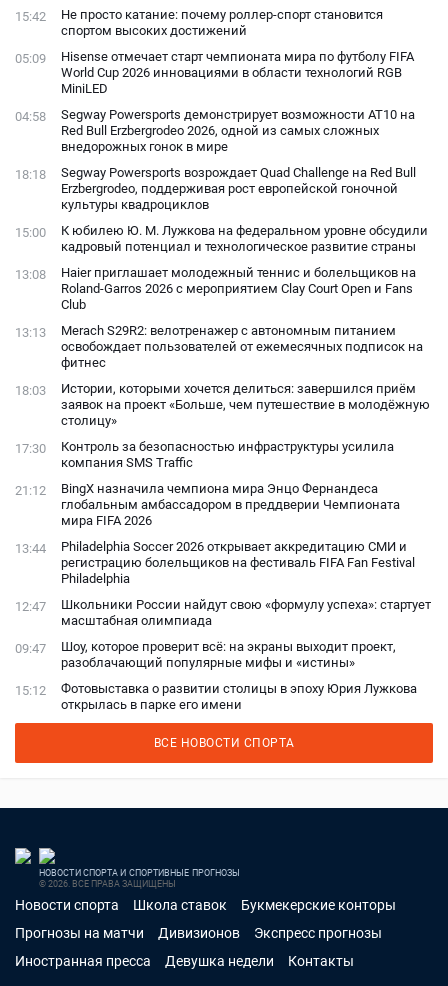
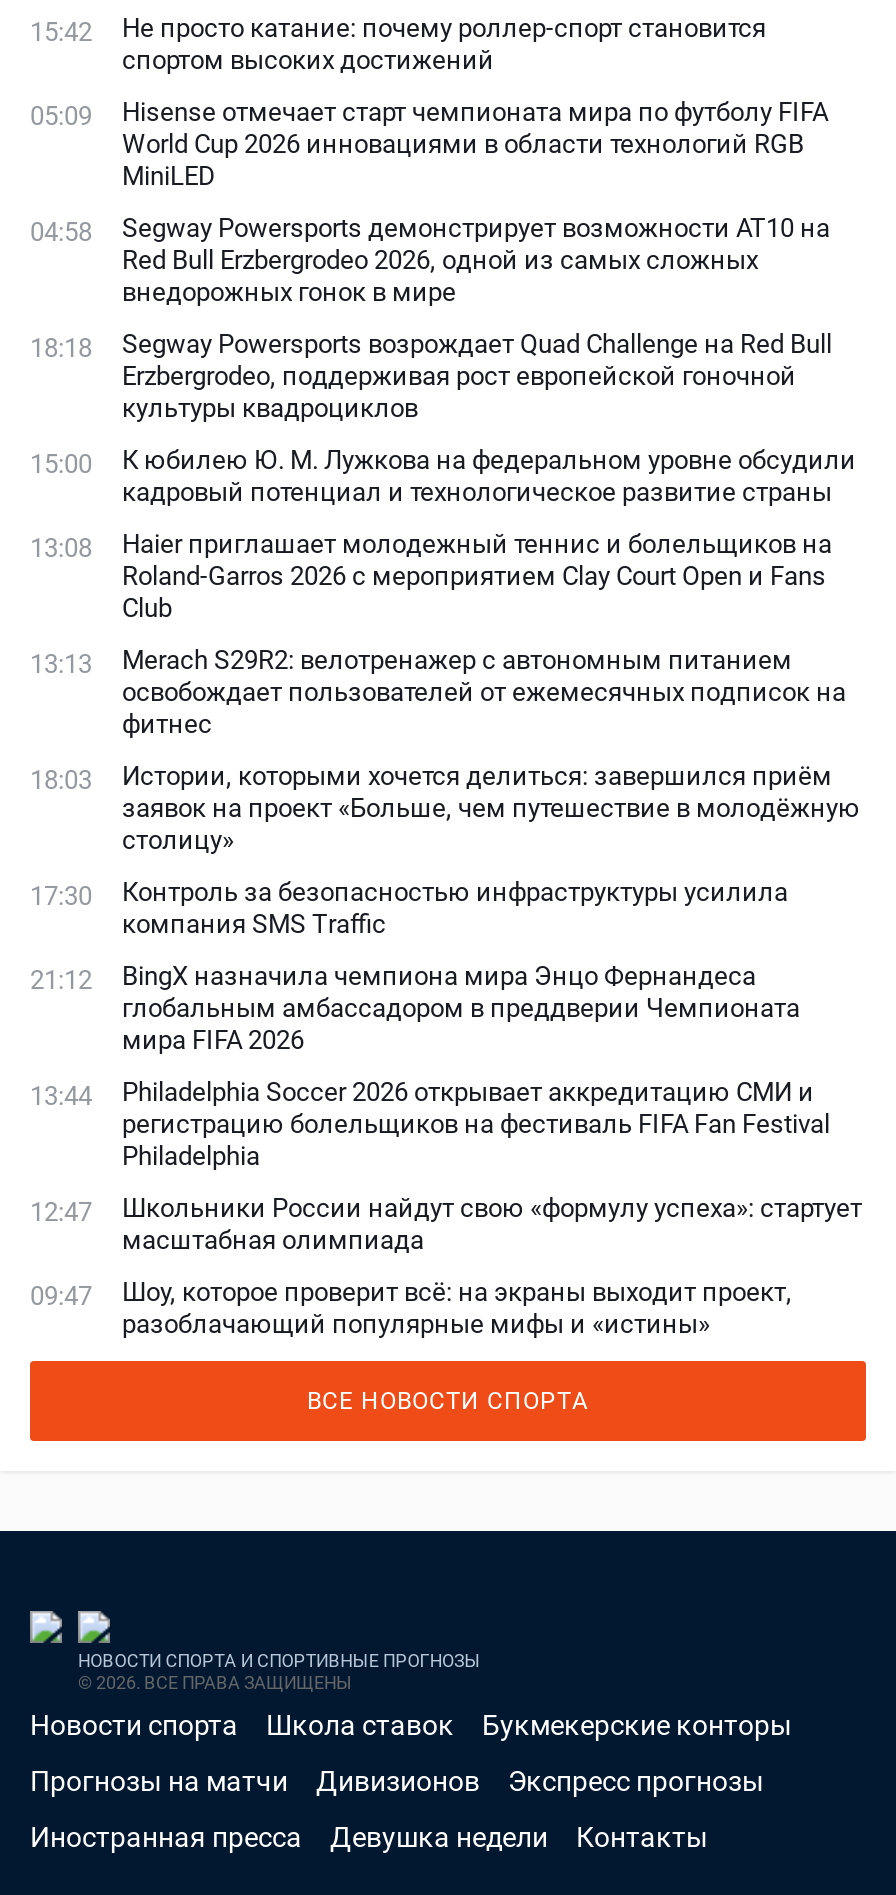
[15,681,417,712] 15:12 | Фотовыставка о развитии столицы в эпоху Юрия Лужкова | открылась в парке его имени -> none

